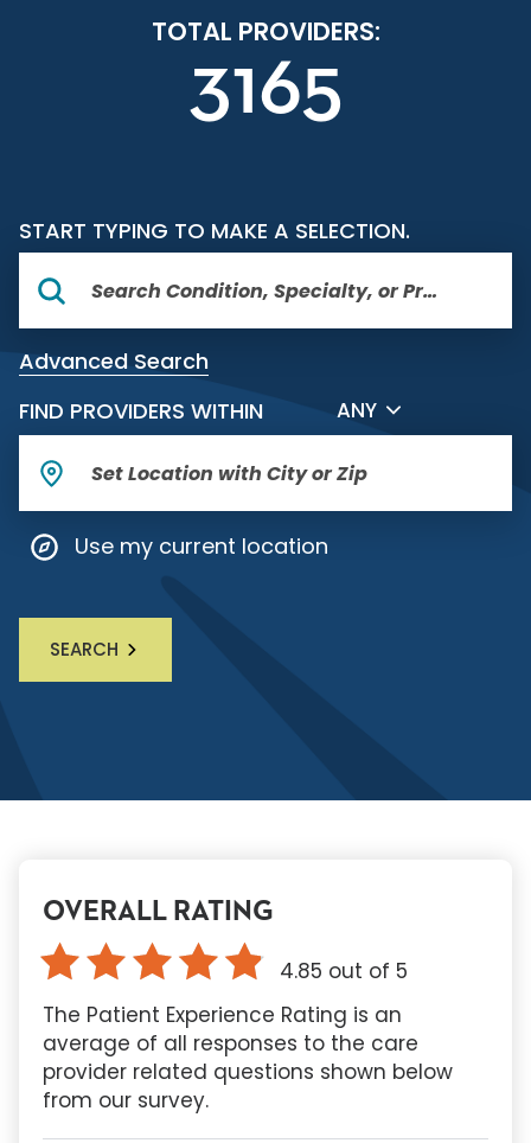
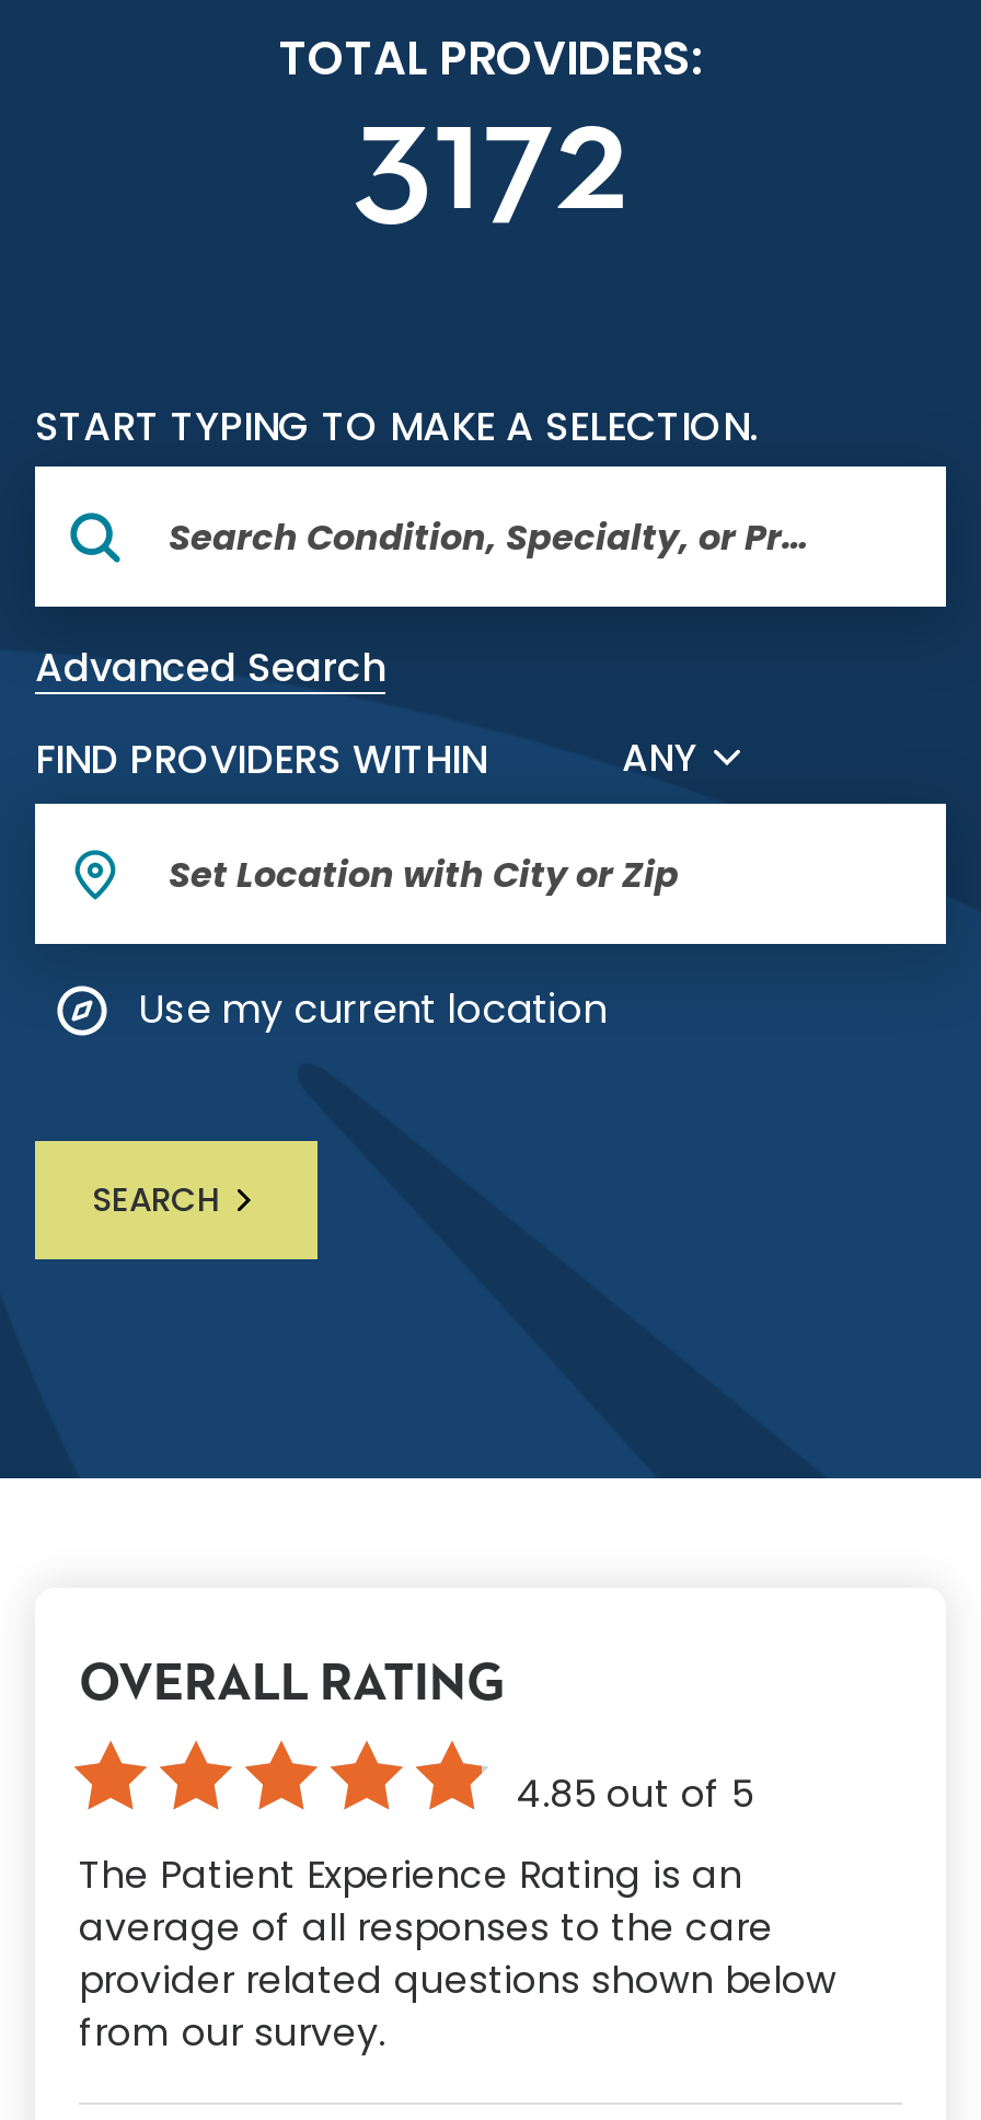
[188,46,343,132] 3165 -> [353,85,628,243] 3172

